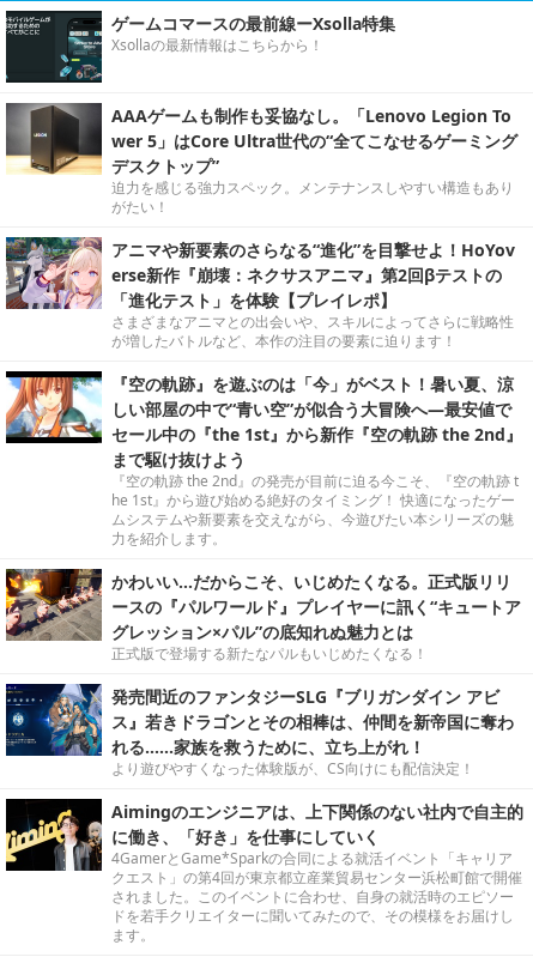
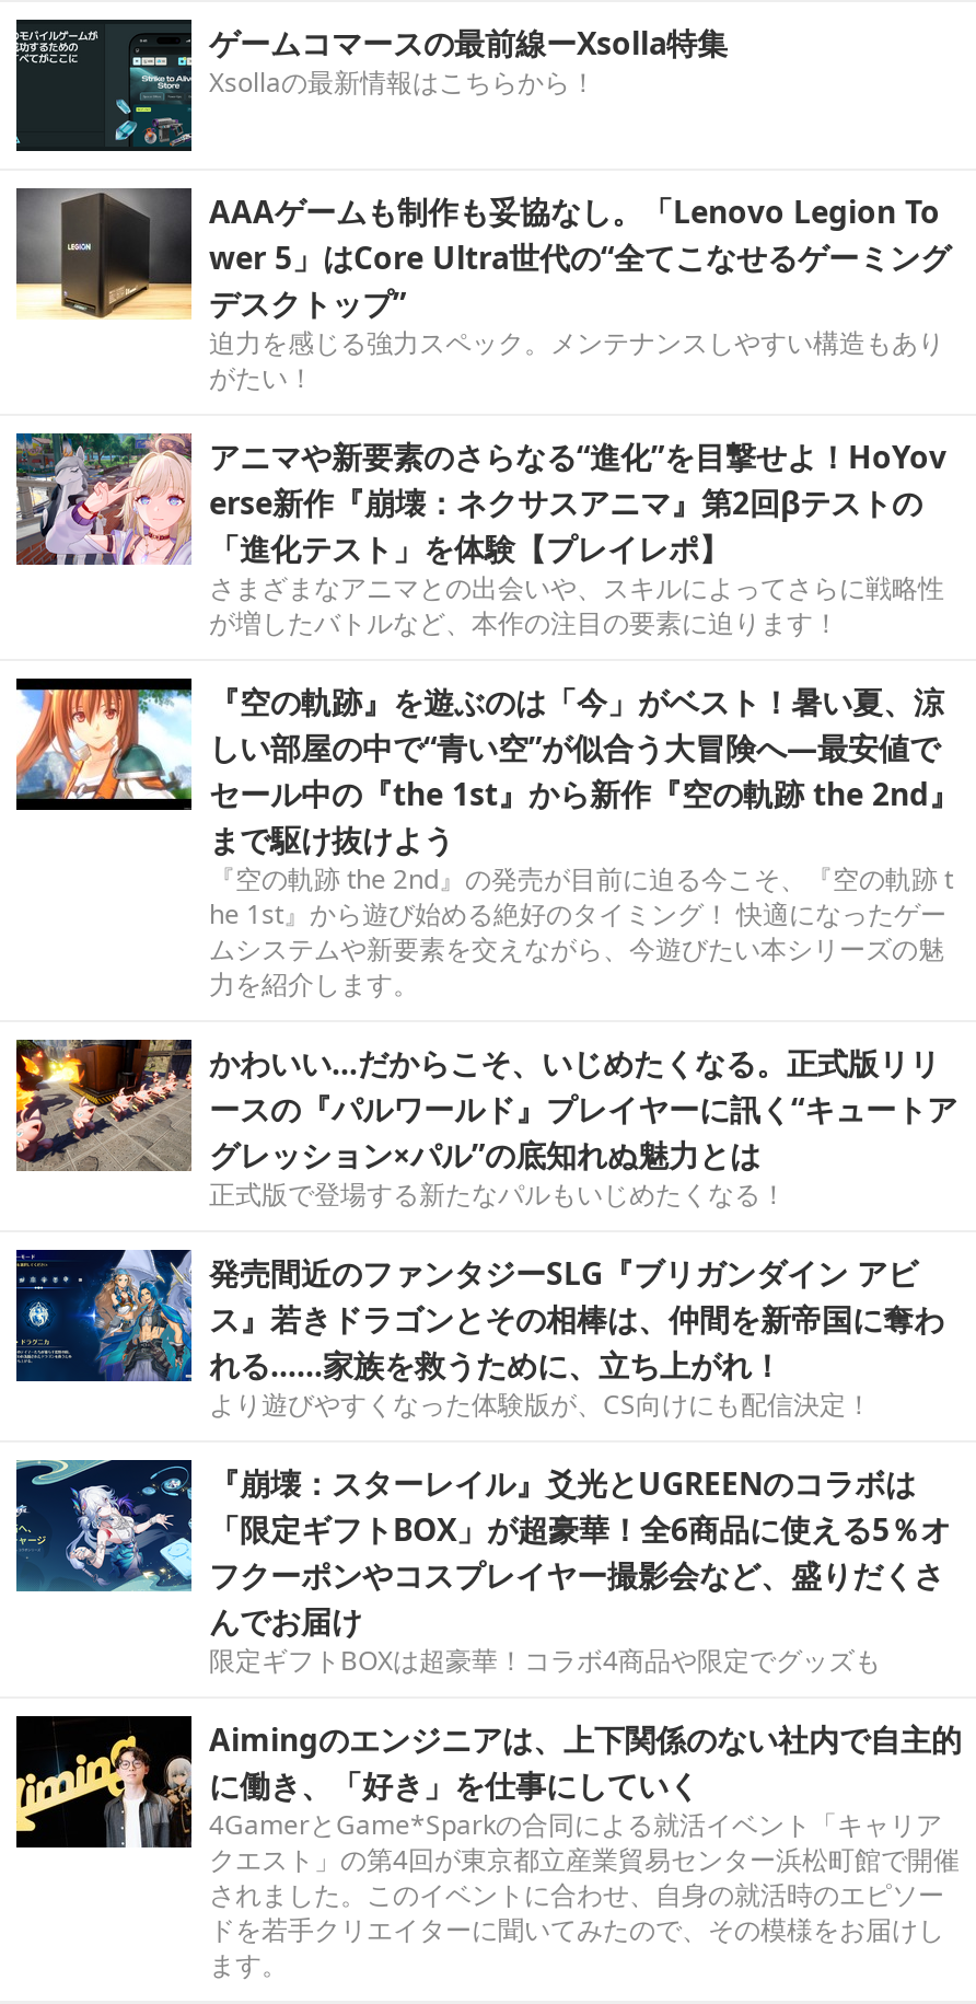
none -> [14,1458,951,1678] [image] | 『崩壊：スターレイル』爻光とUGREENのコラボは | 「限定ギフトBOX」が超豪華！全6商品に使える5％オ | フクーポンやコスプレイヤー撮影会など、盛りだくさ | んでお届け | 限定ギフトBOXは超豪華！コラボ4商品や限定でグッズも

